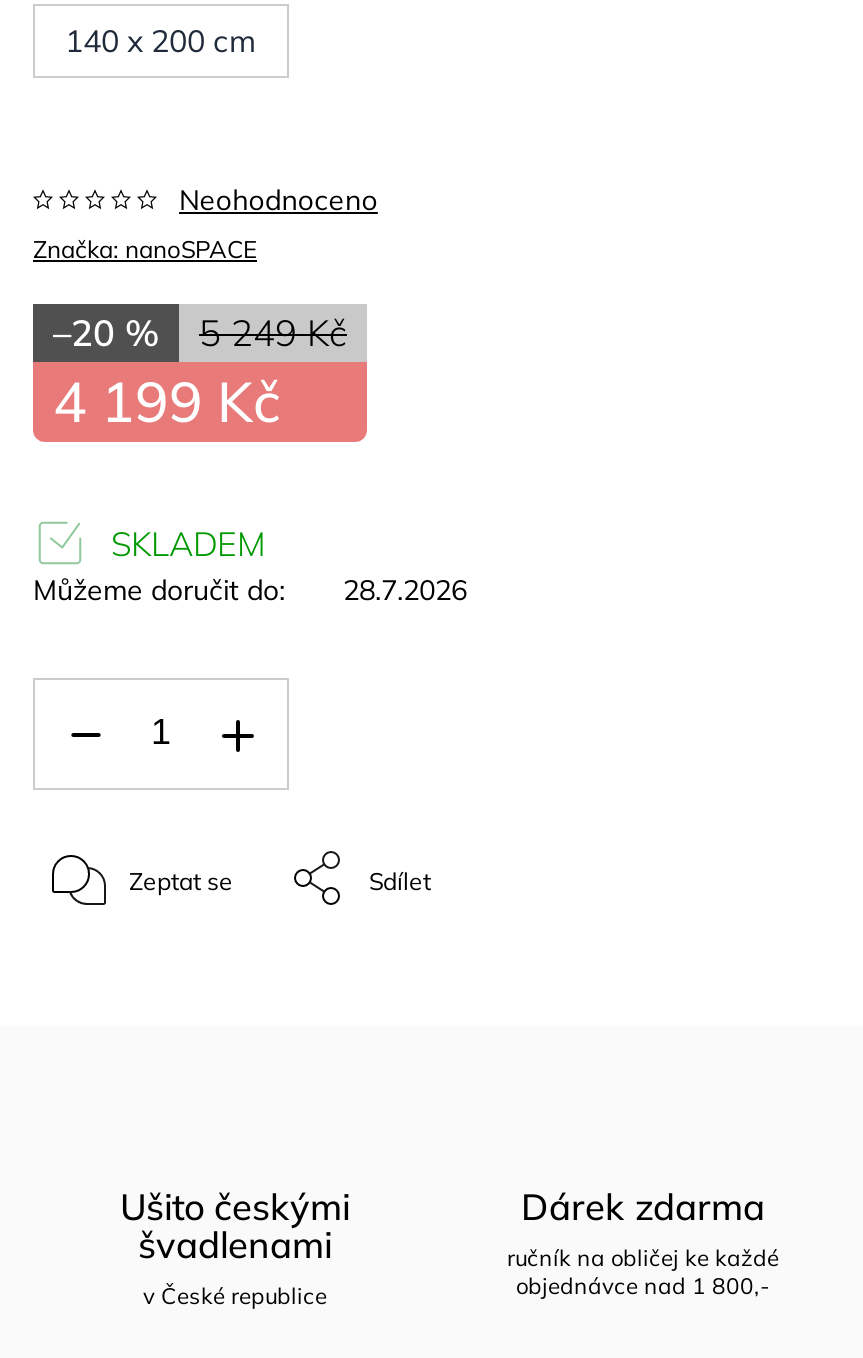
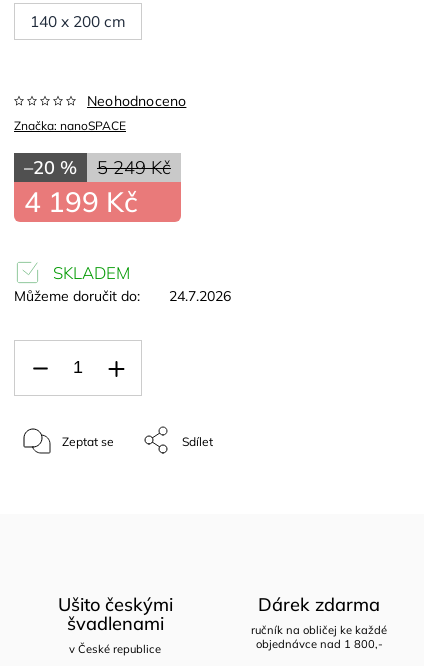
[33,572,467,608] Můžeme doručit do: 28.7.2026 -> [14,287,231,305] Můžeme doručit do: 24.7.2026

